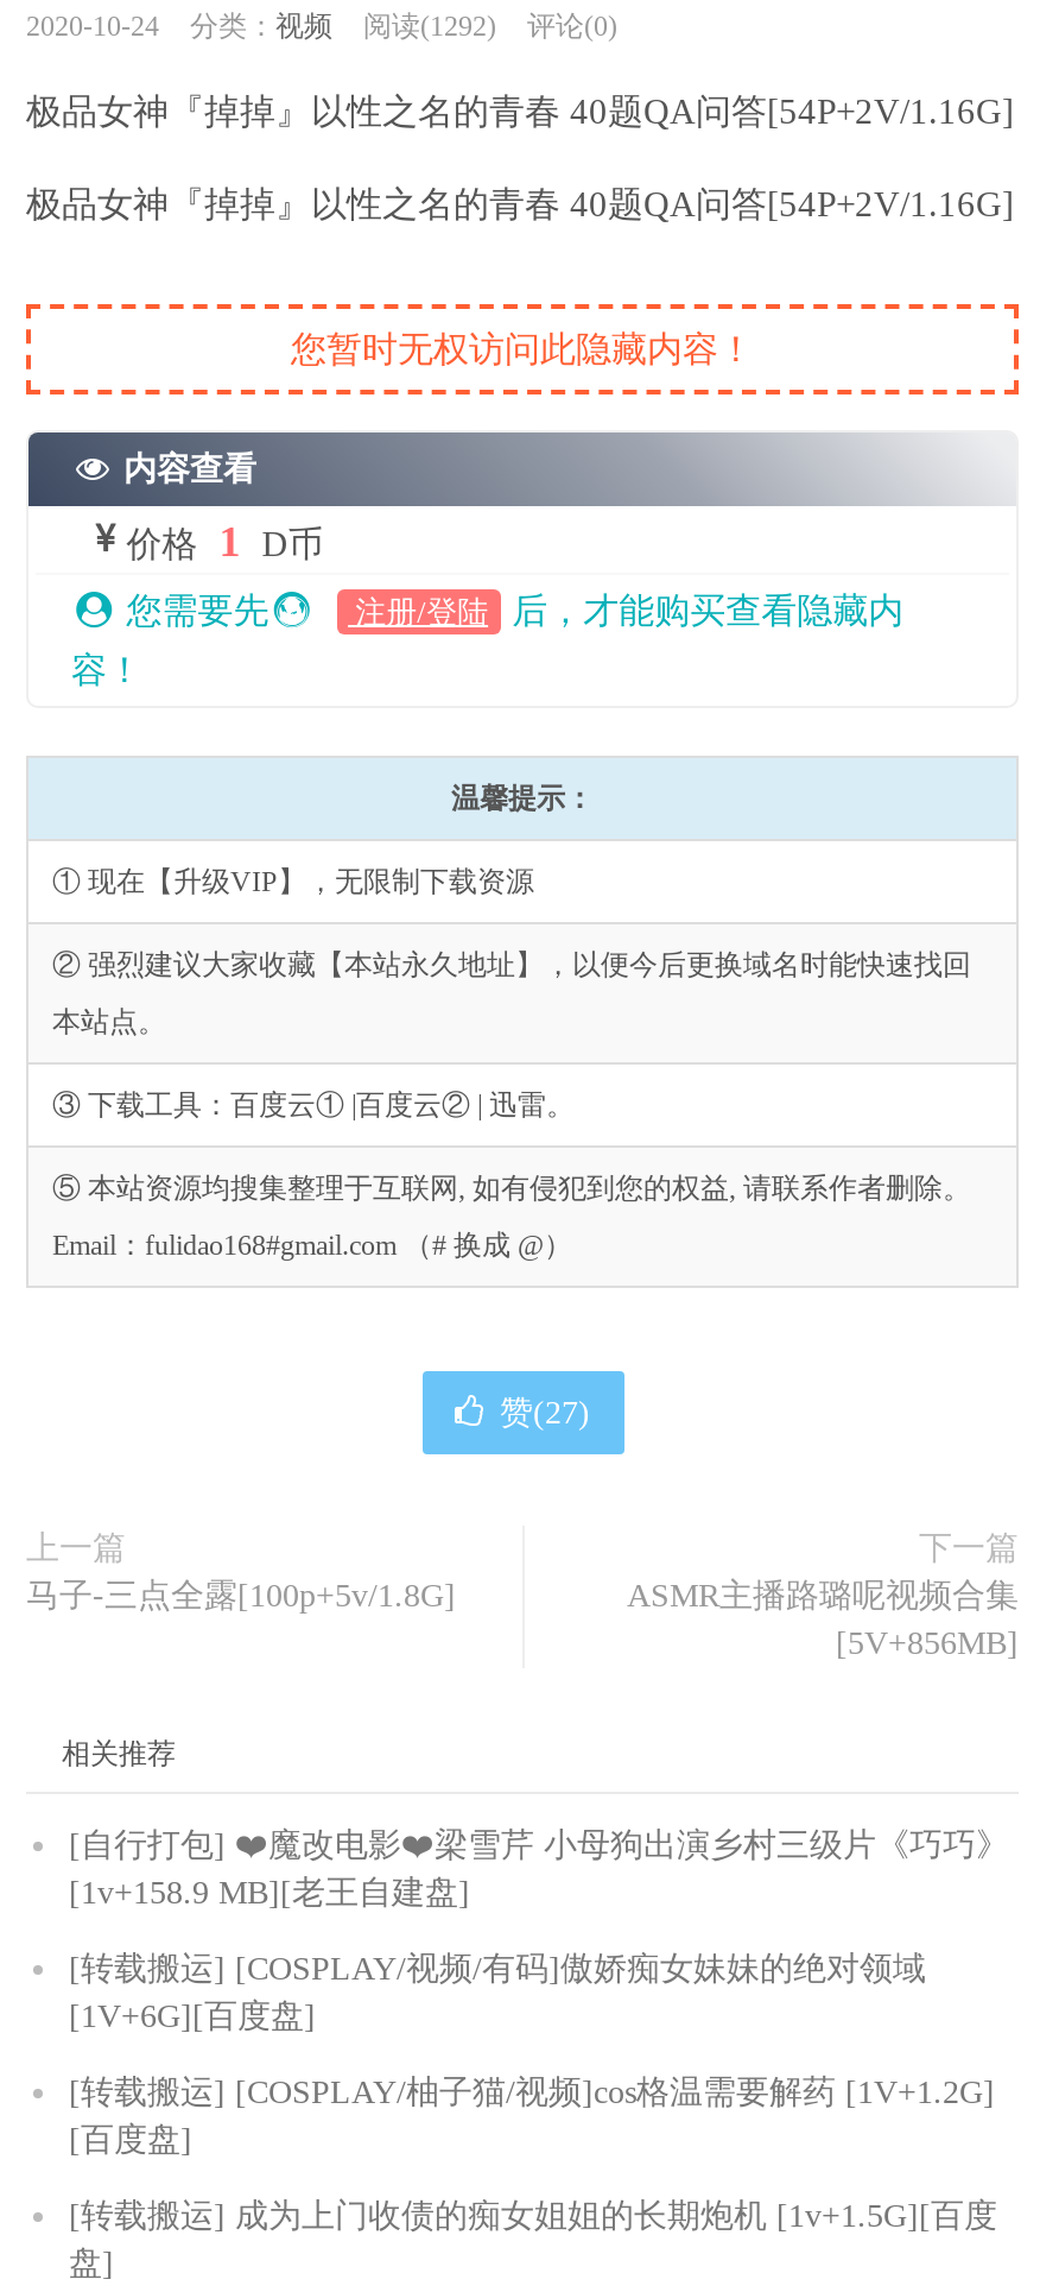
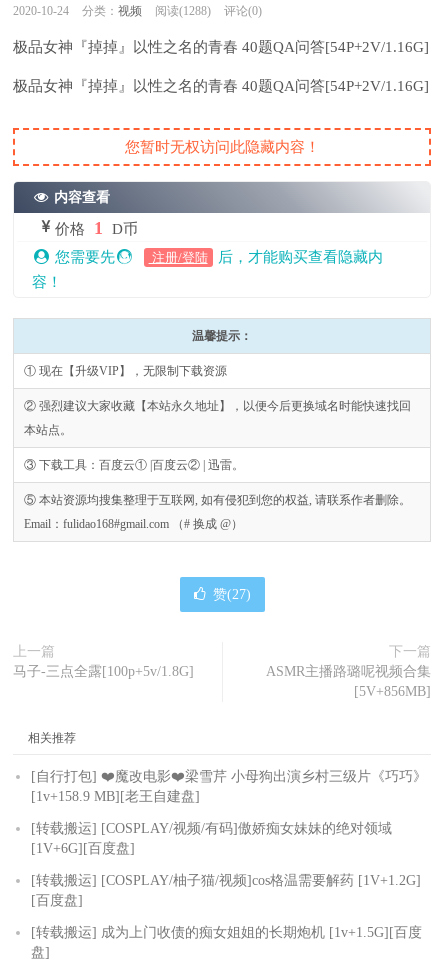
[26,10,617,43] 2020-10-24 分类：视频 阅读(1292) 评论(0) -> [13,4,262,18] 2020-10-24 分类：视频 阅读(1288) 评论(0)

